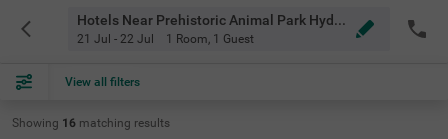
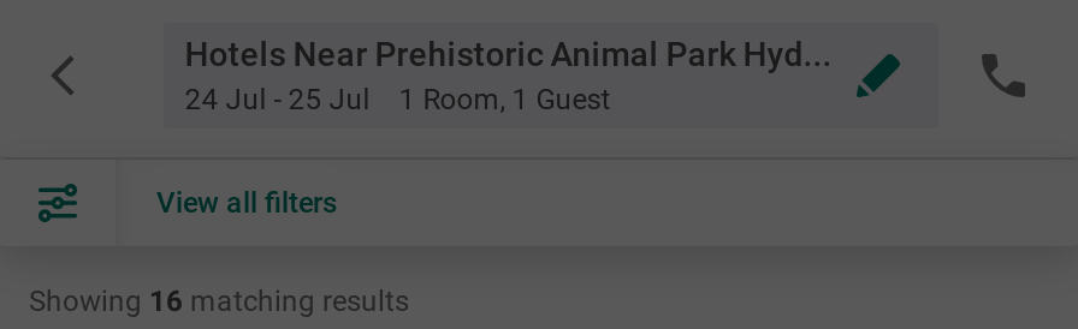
[77,32,254,46] 21 Jul - 22 Jul 1 Room, 1 Guest -> [185,83,611,116] 24 Jul - 25 Jul 1 Room, 1 Guest

